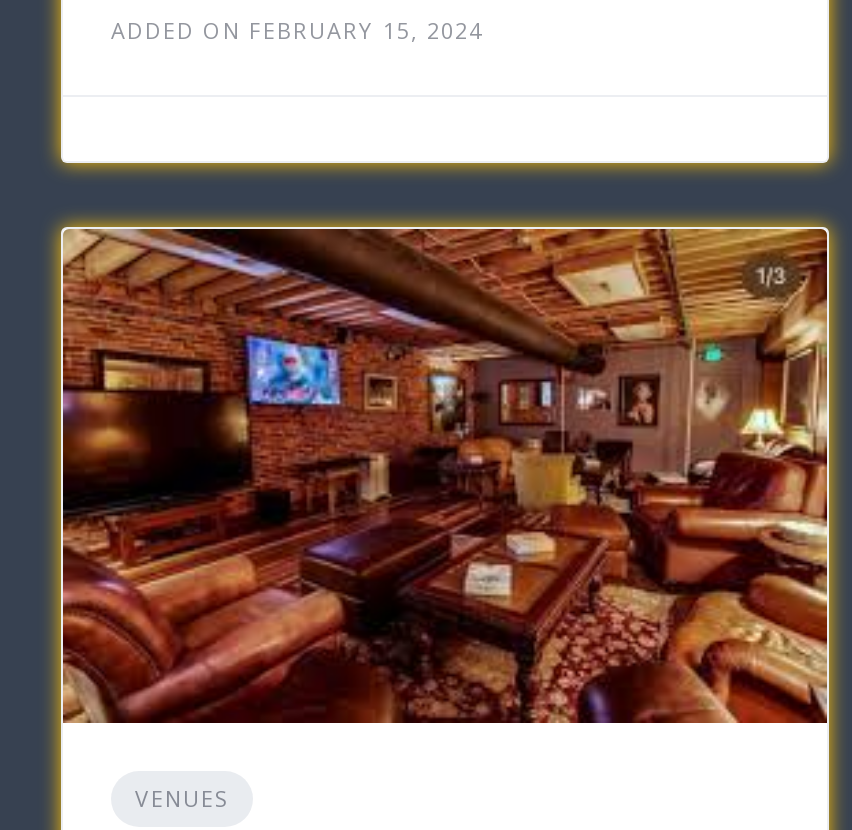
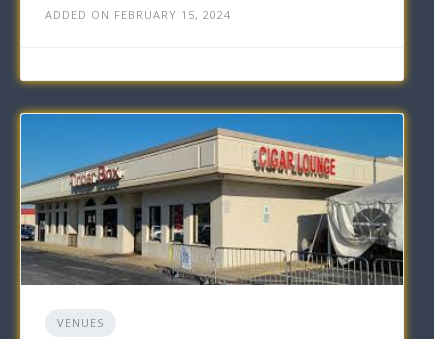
[61,228,829,726] [image] -> [20,113,404,286] [image]

